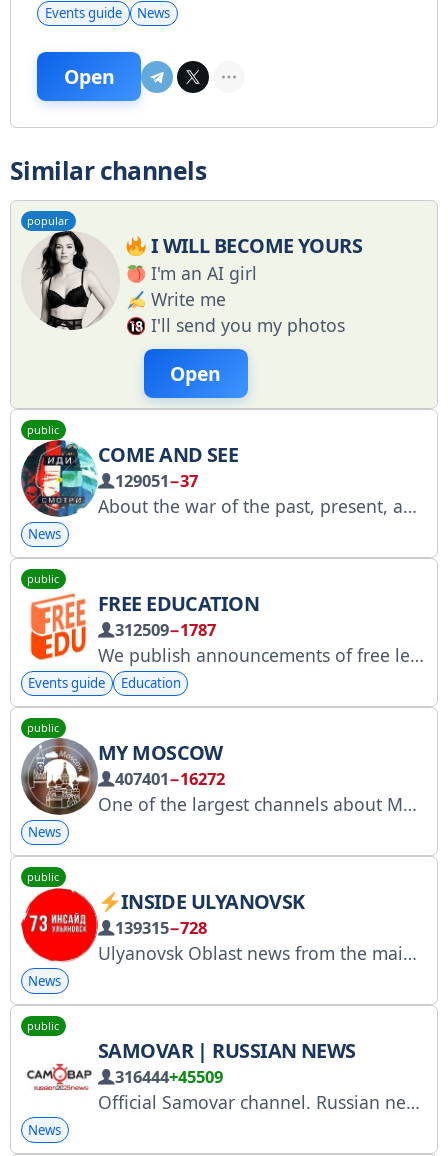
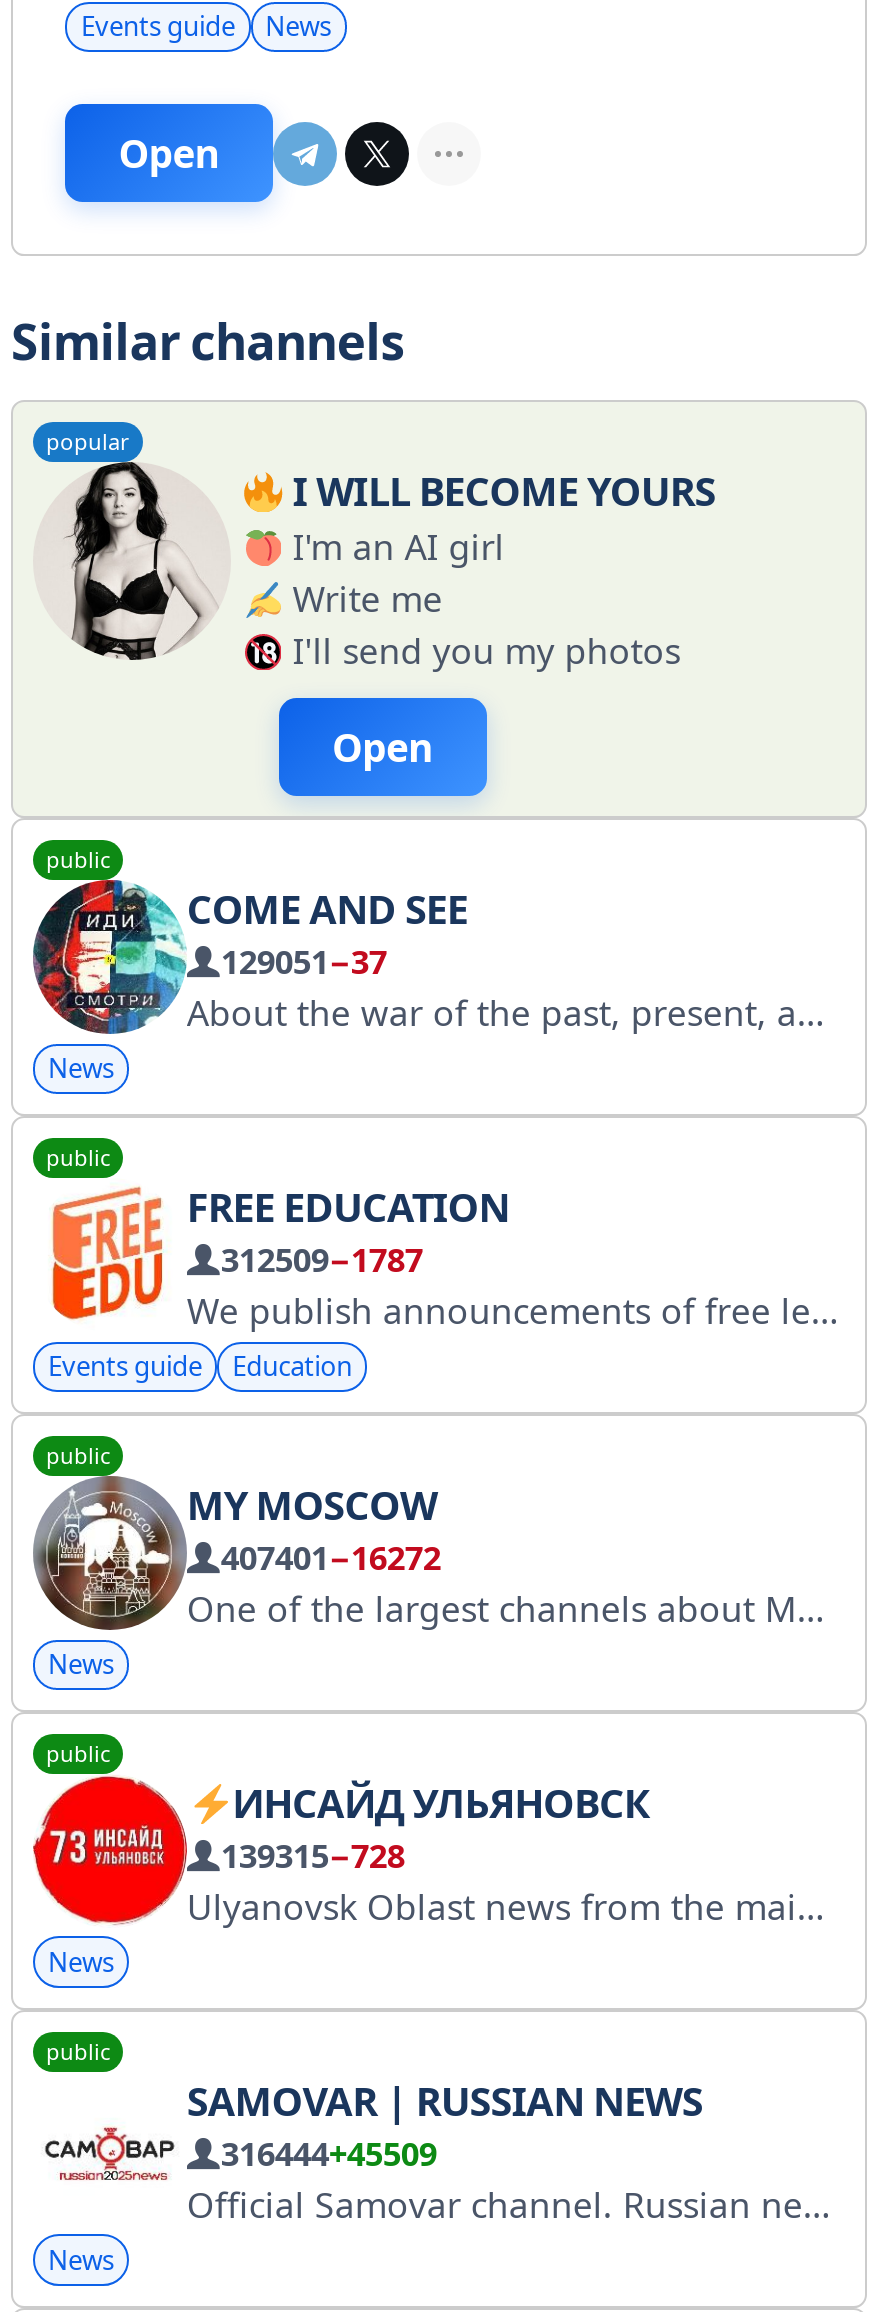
[121,888,305,915] INSIDE ULYANOVSK -> [232,1776,649,1830] ИНСАЙД УЛЬЯНОВСК

